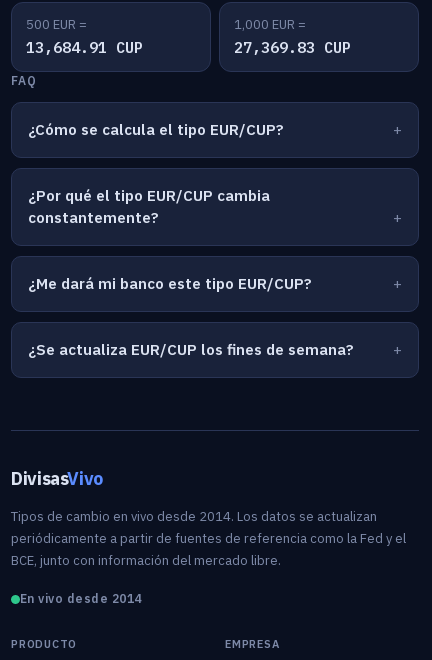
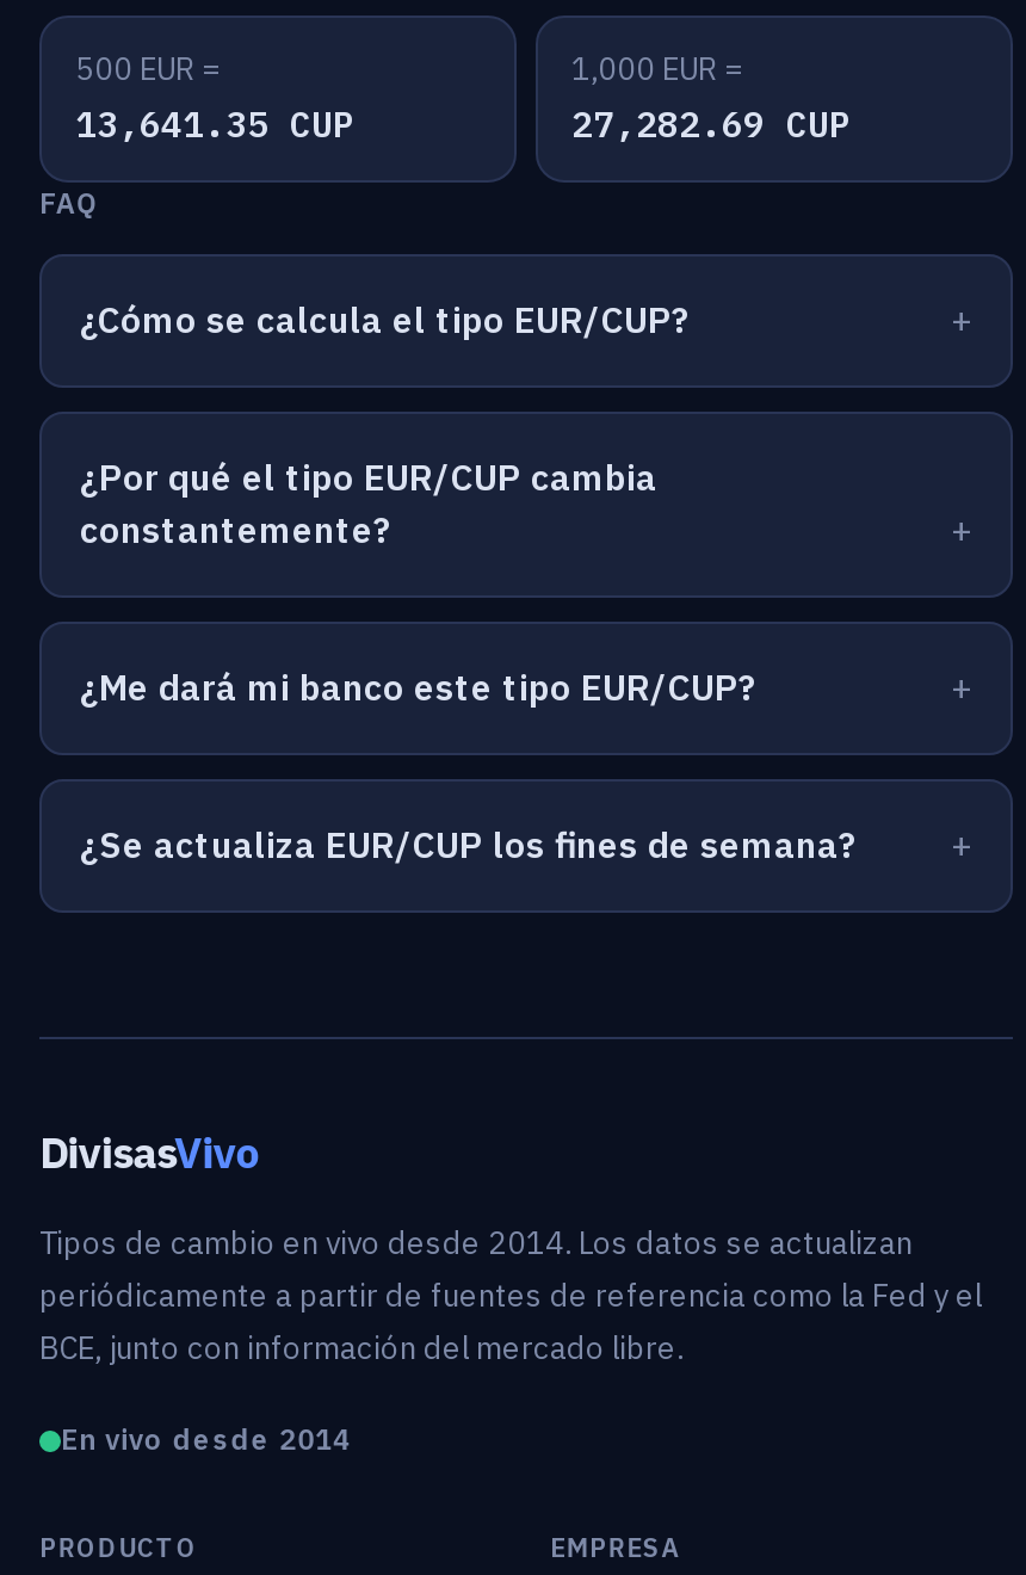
[26,38,143,57] 13,684.91 CUP -> [75,101,354,147] 13,641.35 CUP
[234,38,351,57] 27,369.83 CUP -> [571,101,851,147] 27,282.69 CUP

